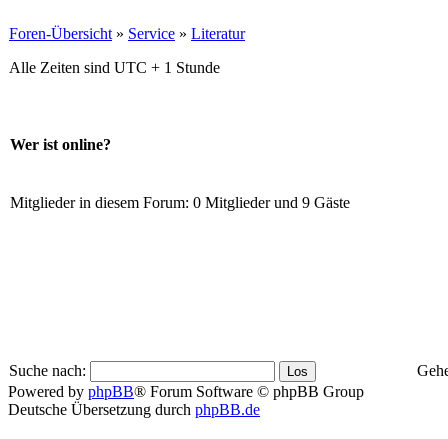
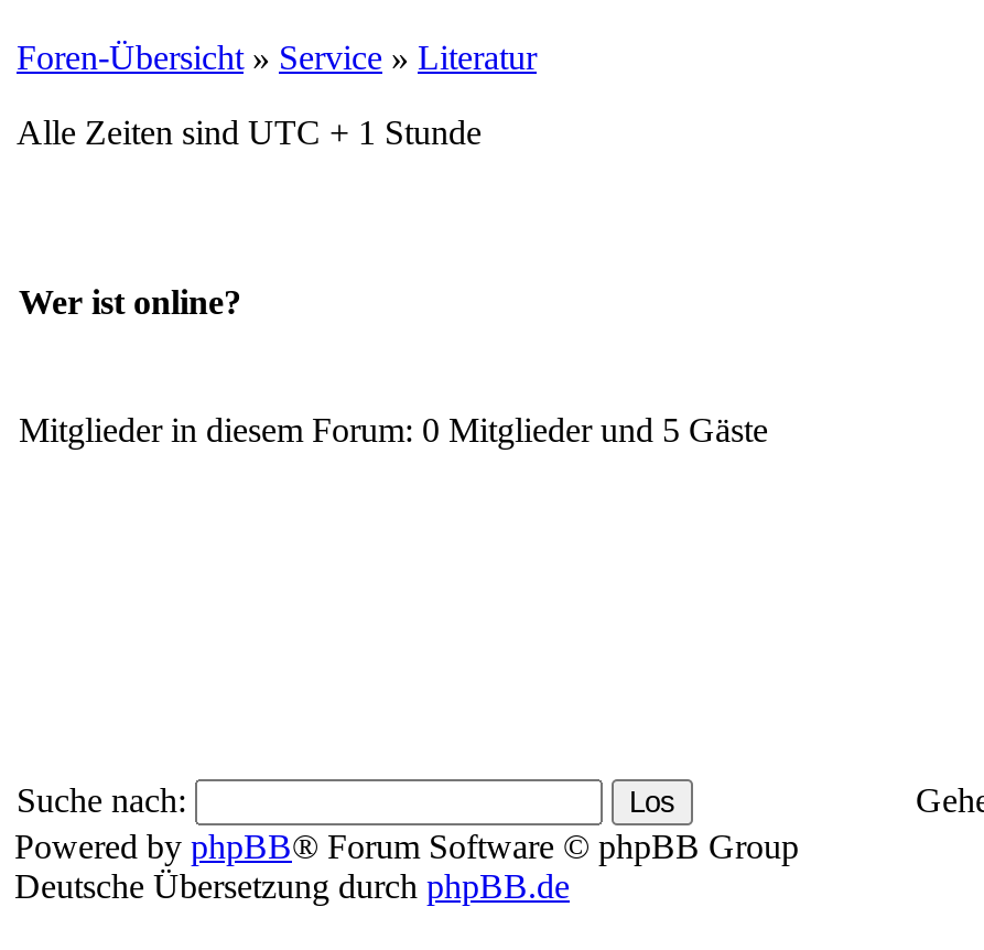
[10,194,350,211] Mitglieder in diesem Forum: 0 Mitglieder und 9 Gäste -> [19,412,768,449] Mitglieder in diesem Forum: 0 Mitglieder und 5 Gäste

